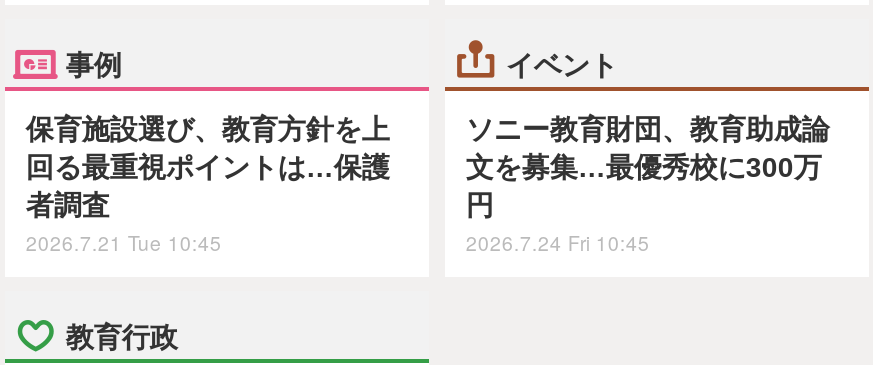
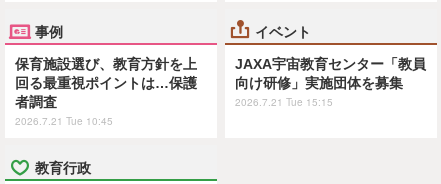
[466,113,830,257] ソニー教育財団、教育助成論 | 文を募集…最優秀校に300万 | 円 | 2026.7.24 Fri 10:45 -> [235,56,426,109] JAXA宇宙教育センター「教員 | 向け研修」実施団体を募集 | 2026.7.21 Tue 15:15

